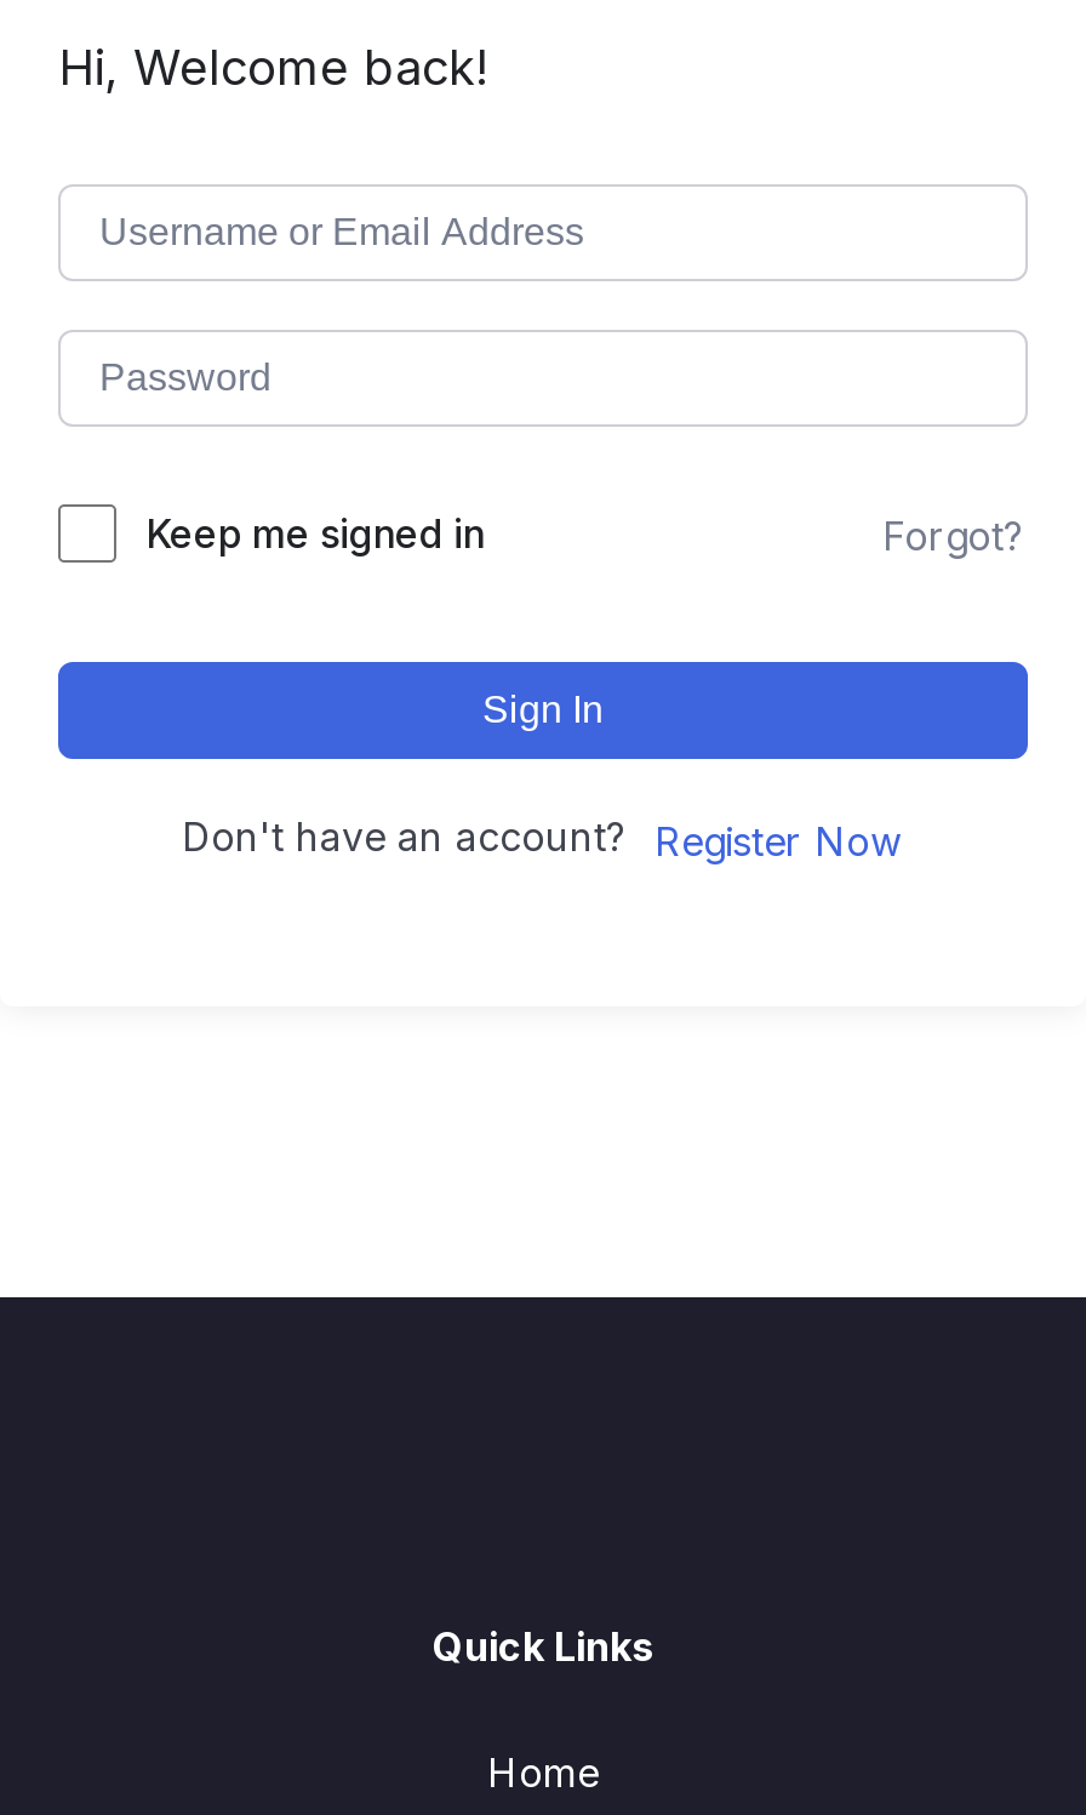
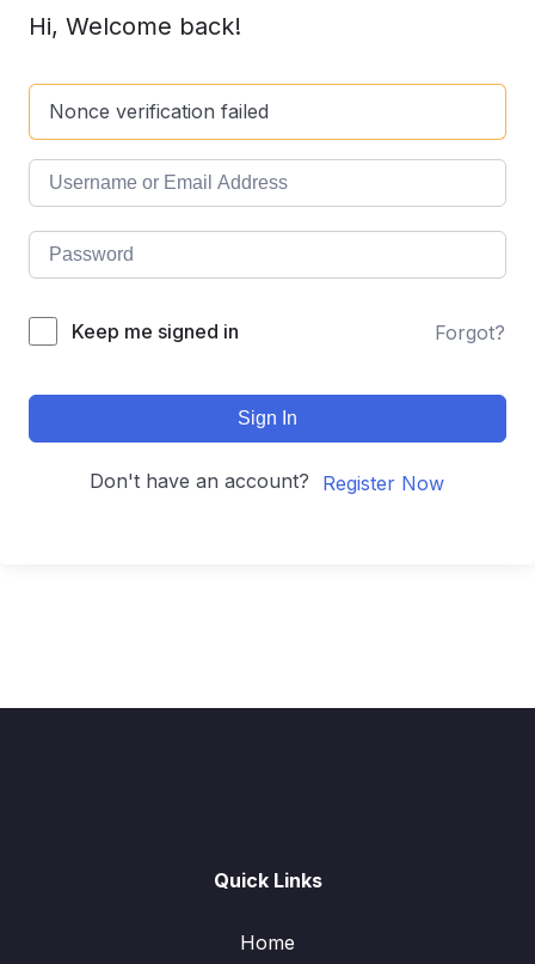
none -> [49,99,269,123] Nonce verification failed

